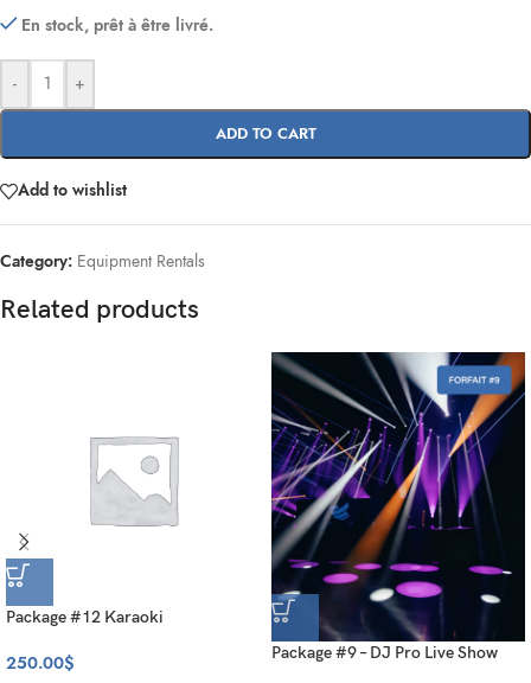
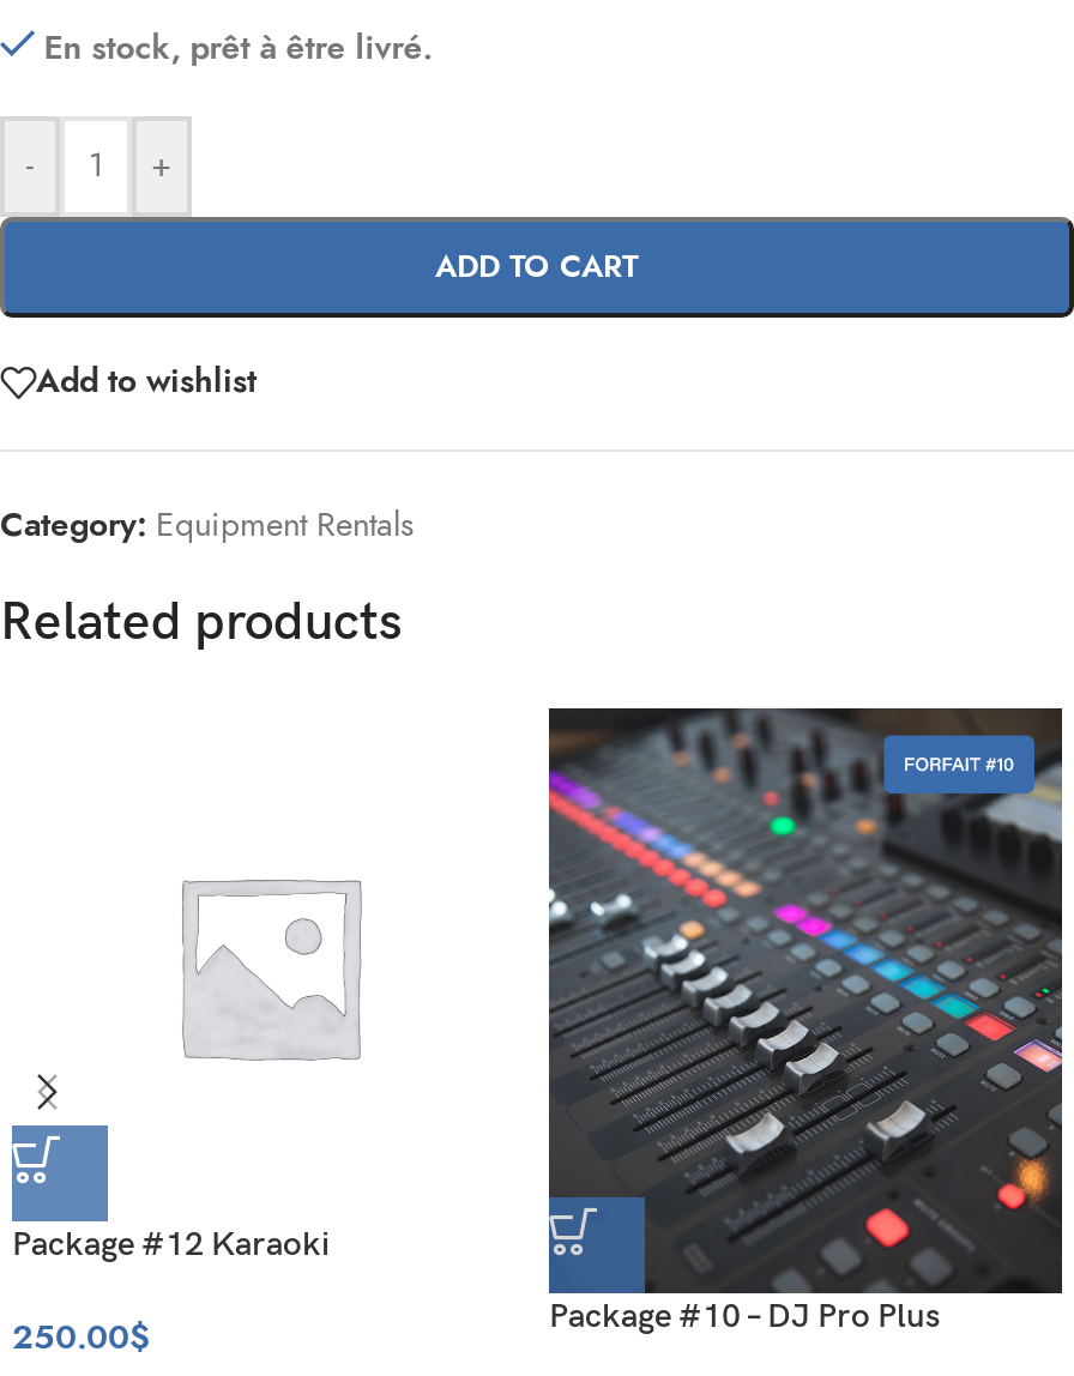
[270,352,526,663] [image] | Package #9 – DJ Pro Live Show -> [547,706,1064,1337] [image] | Package #10 – DJ Pro Plus

